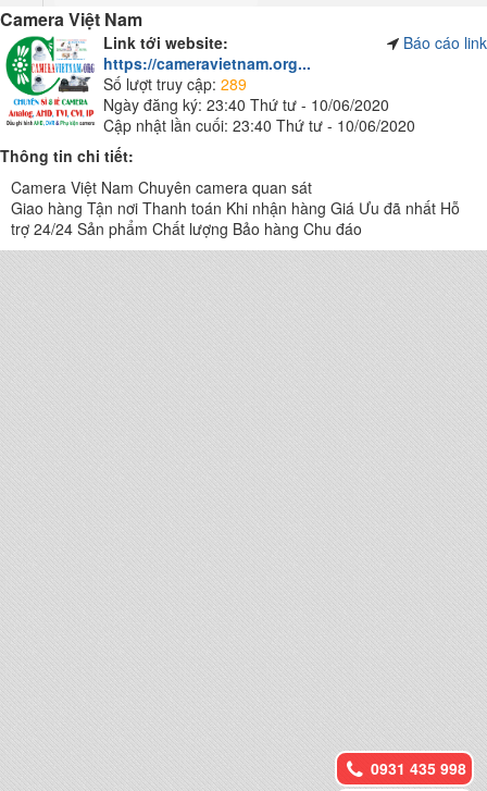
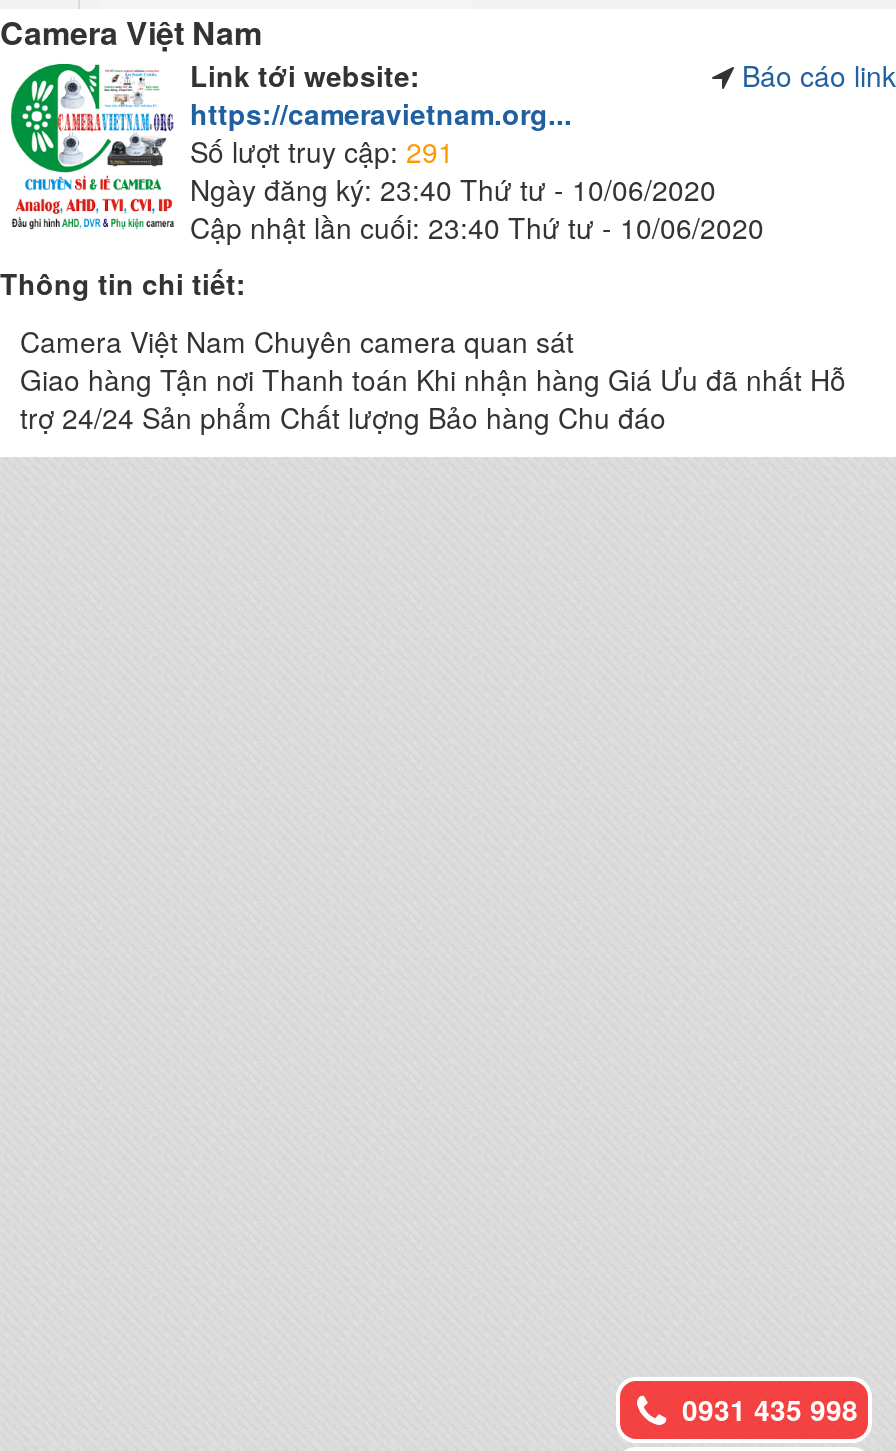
[103,73,247,95] Số lượt truy cập: 289 -> [190,131,454,171] Số lượt truy cập: 291

